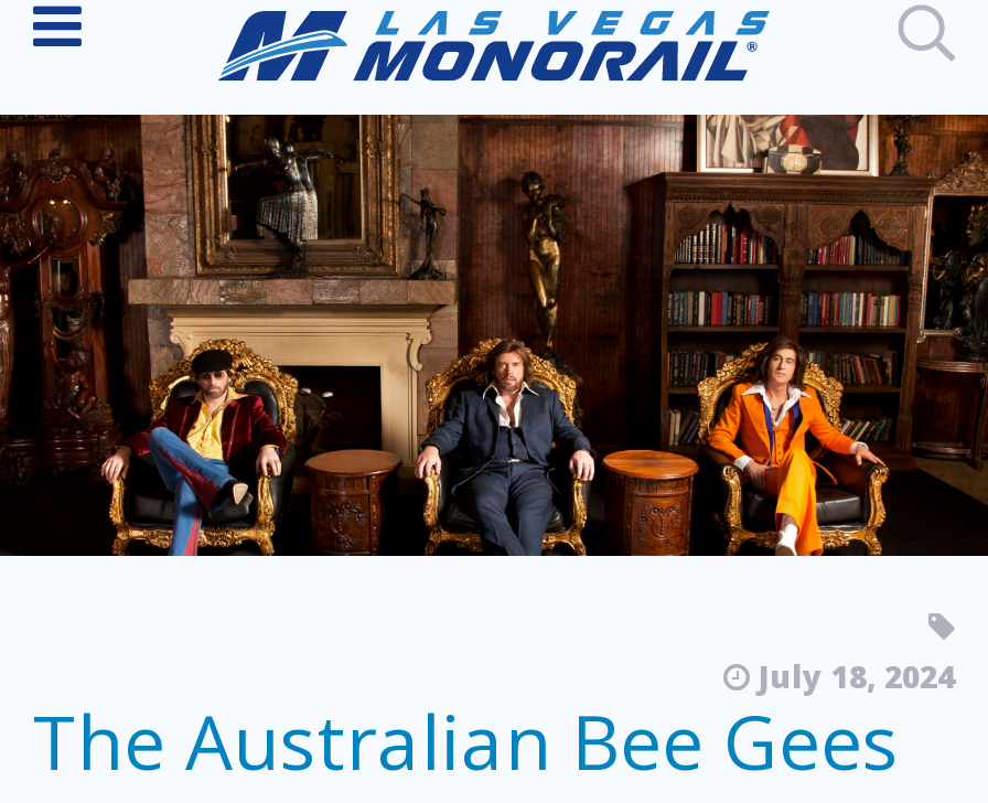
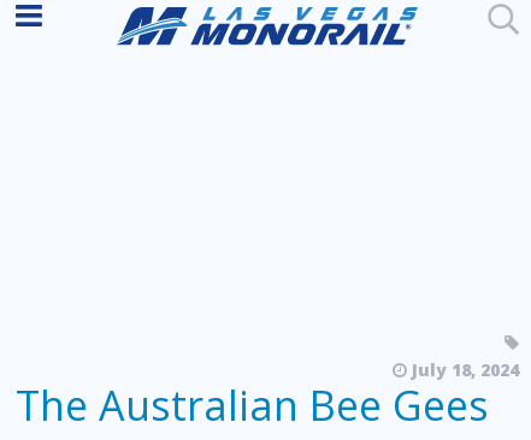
[7,113,981,558] [image] -> none

